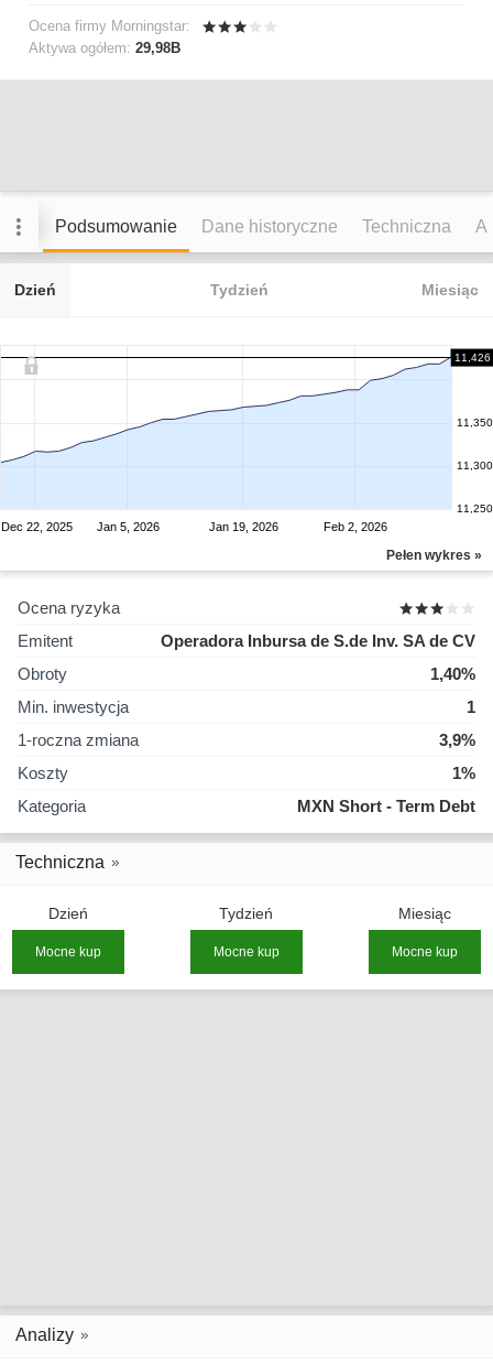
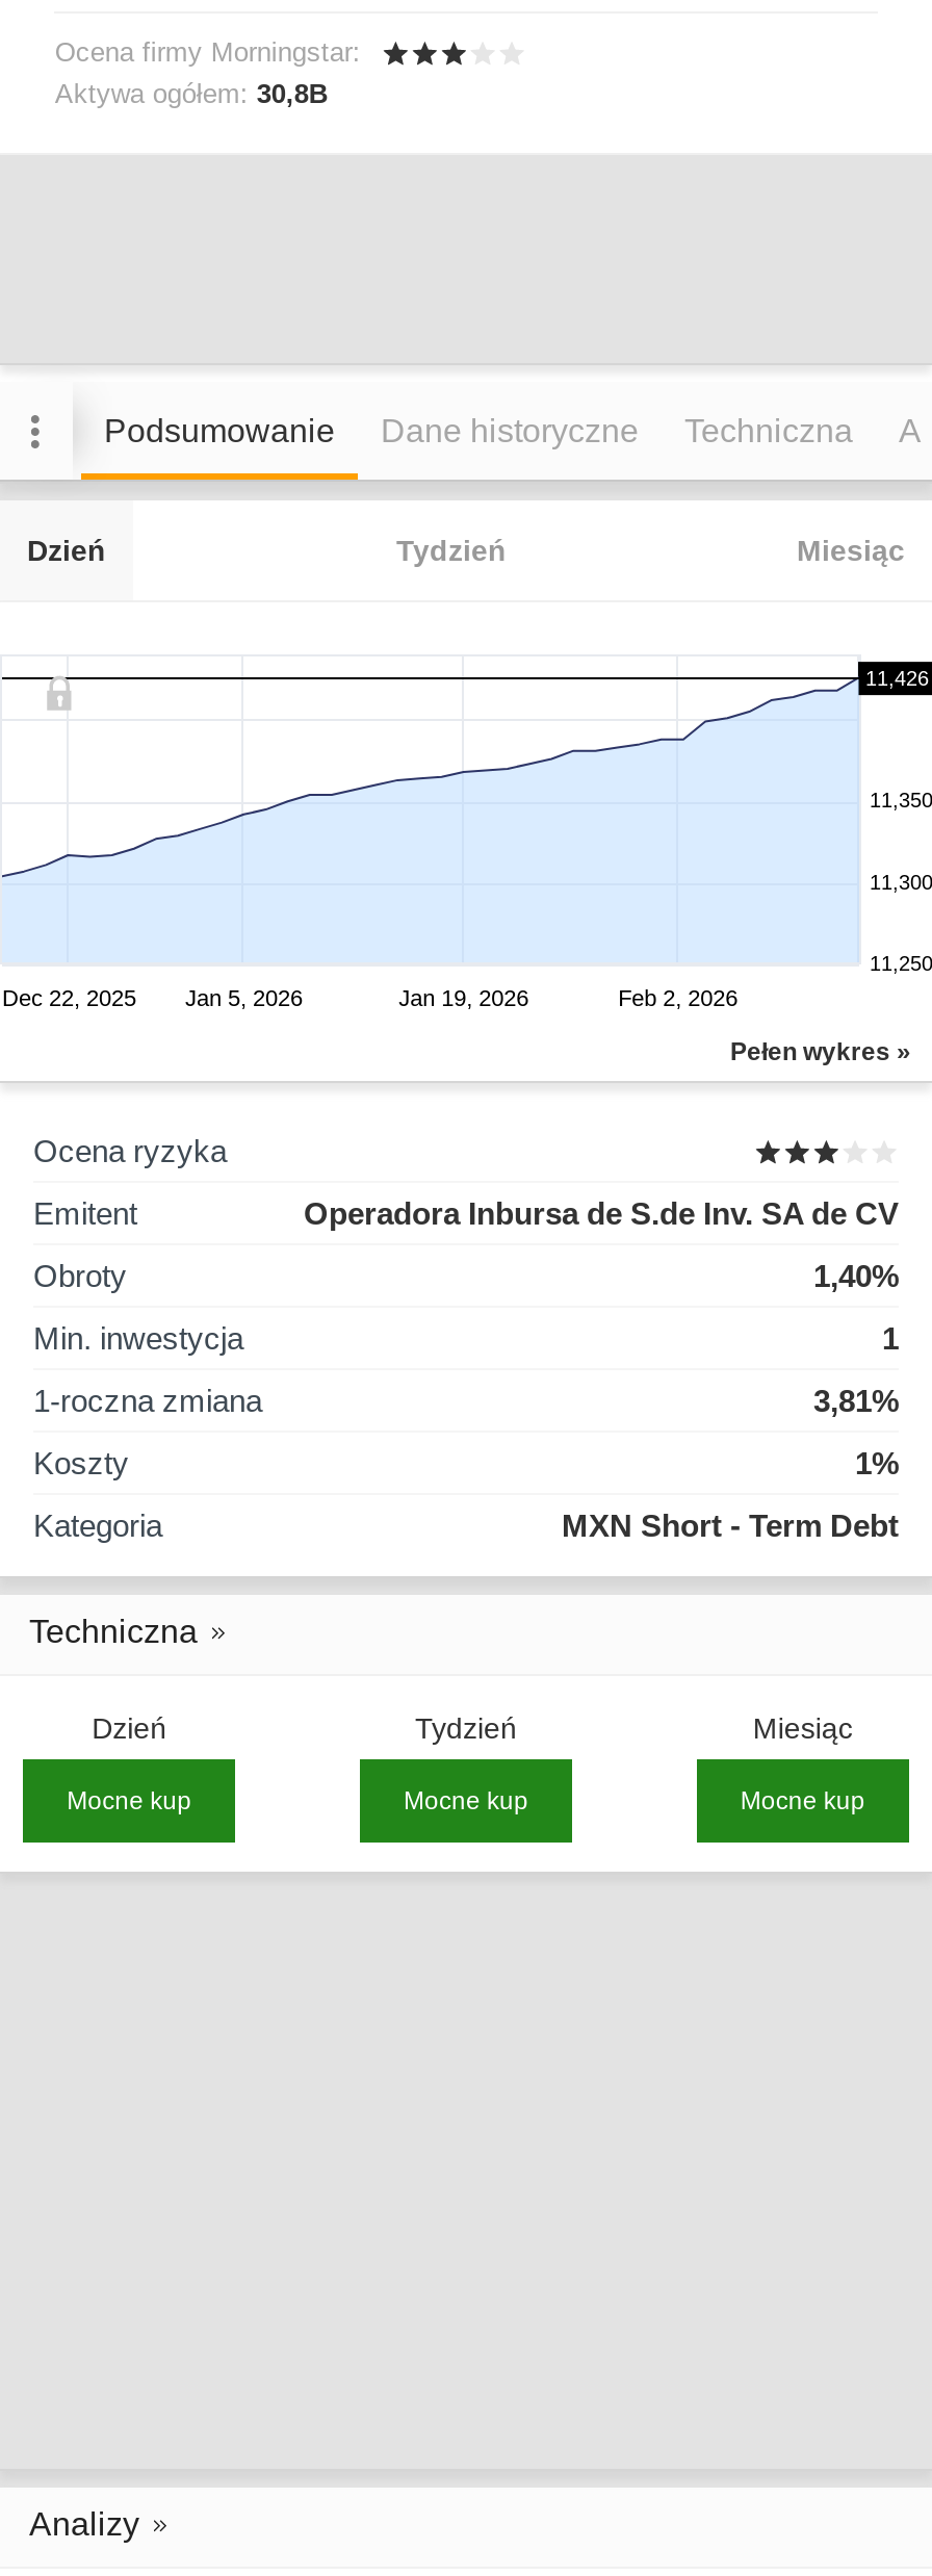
[29,40,181,56] Aktywa ogółem: 29,98B -> [55,78,327,109] Aktywa ogółem: 30,8B
[439,731,475,749] 3,9% -> [813,1383,899,1418] 3,81%

